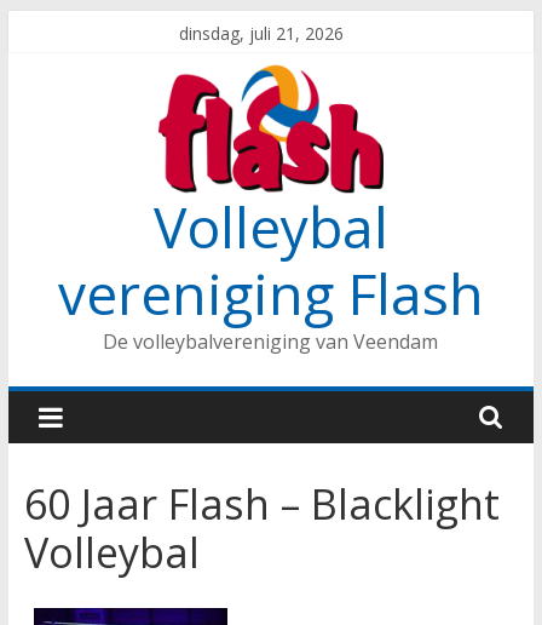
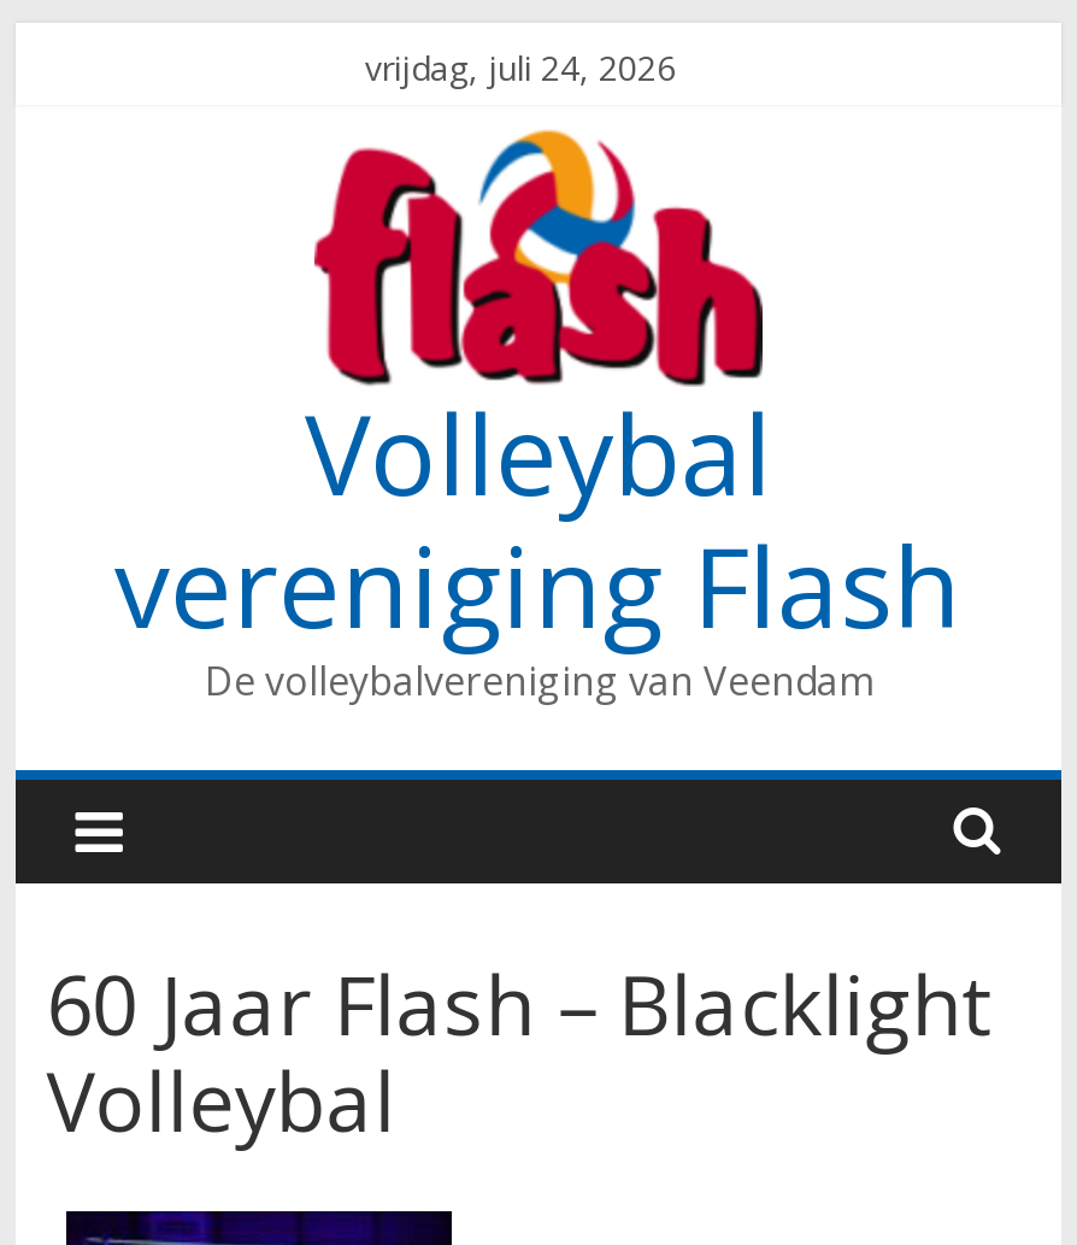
[180,22,344,45] dinsdag, juli 21, 2026 -> [365,45,676,90] vrijdag, juli 24, 2026

